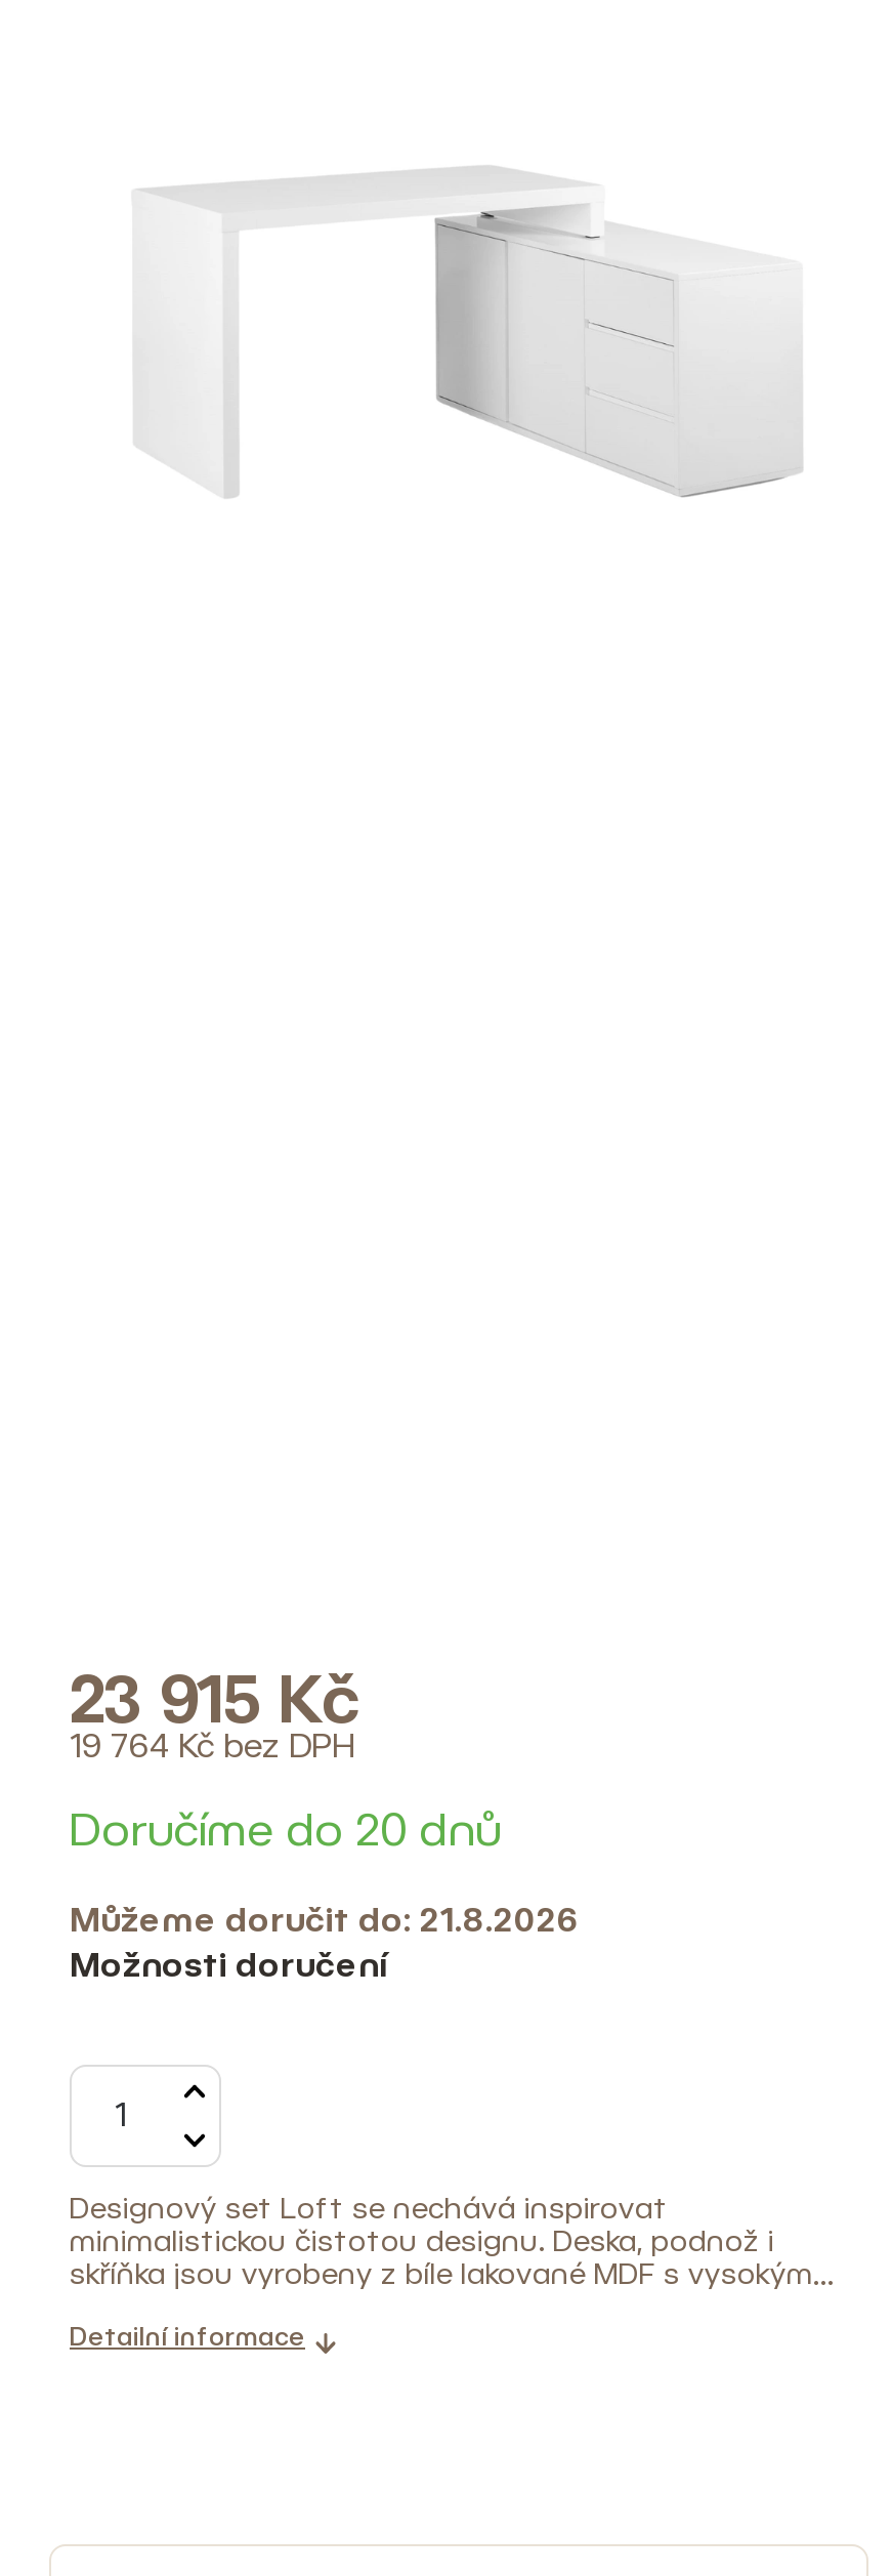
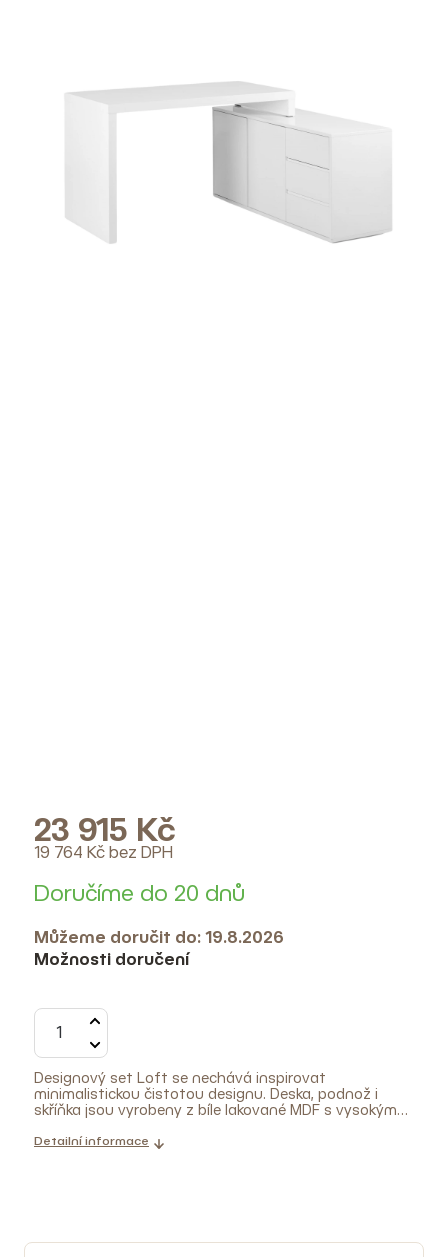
[70,1900,580,1941] Můžeme doručit do: 21.8.2026 -> [34,927,284,947] Můžeme doručit do: 19.8.2026

